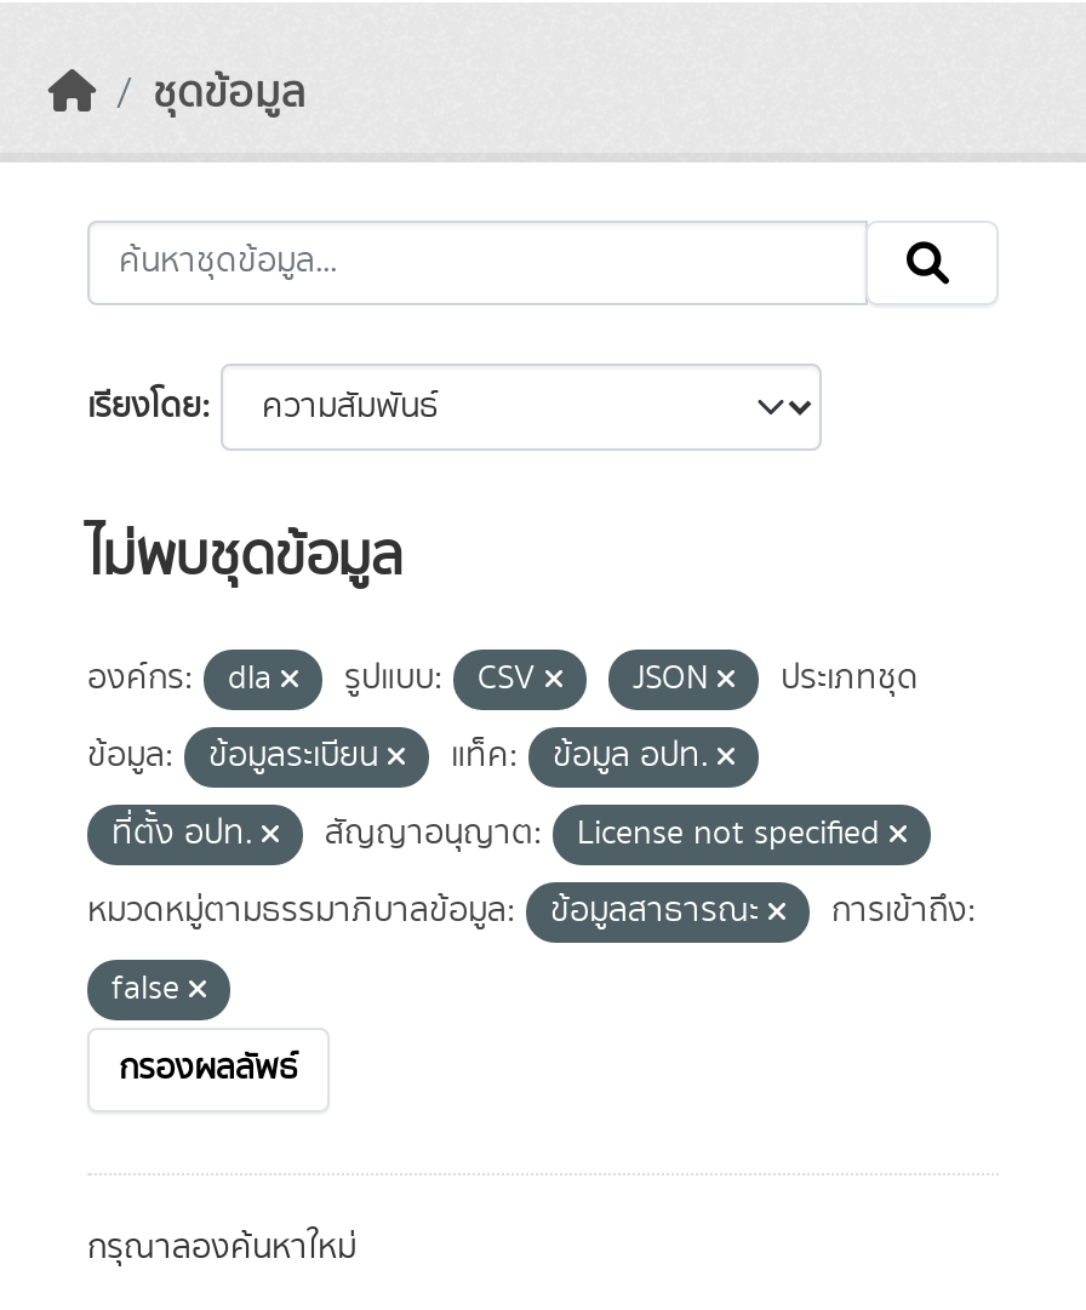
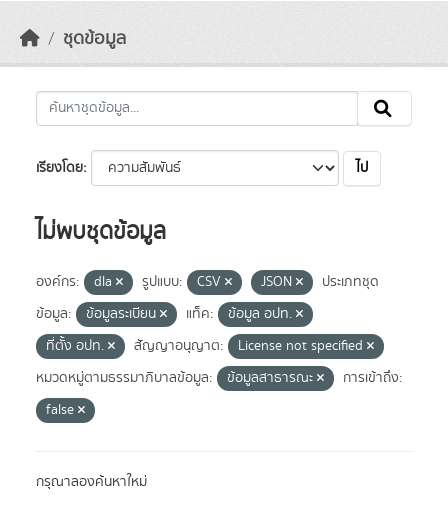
none -> [356,158,368,178] ไป
[119,1045,298,1093] กรองผลลัพธ์ -> none

